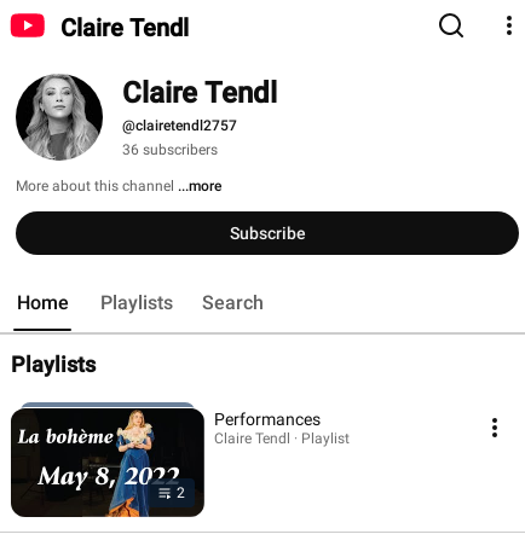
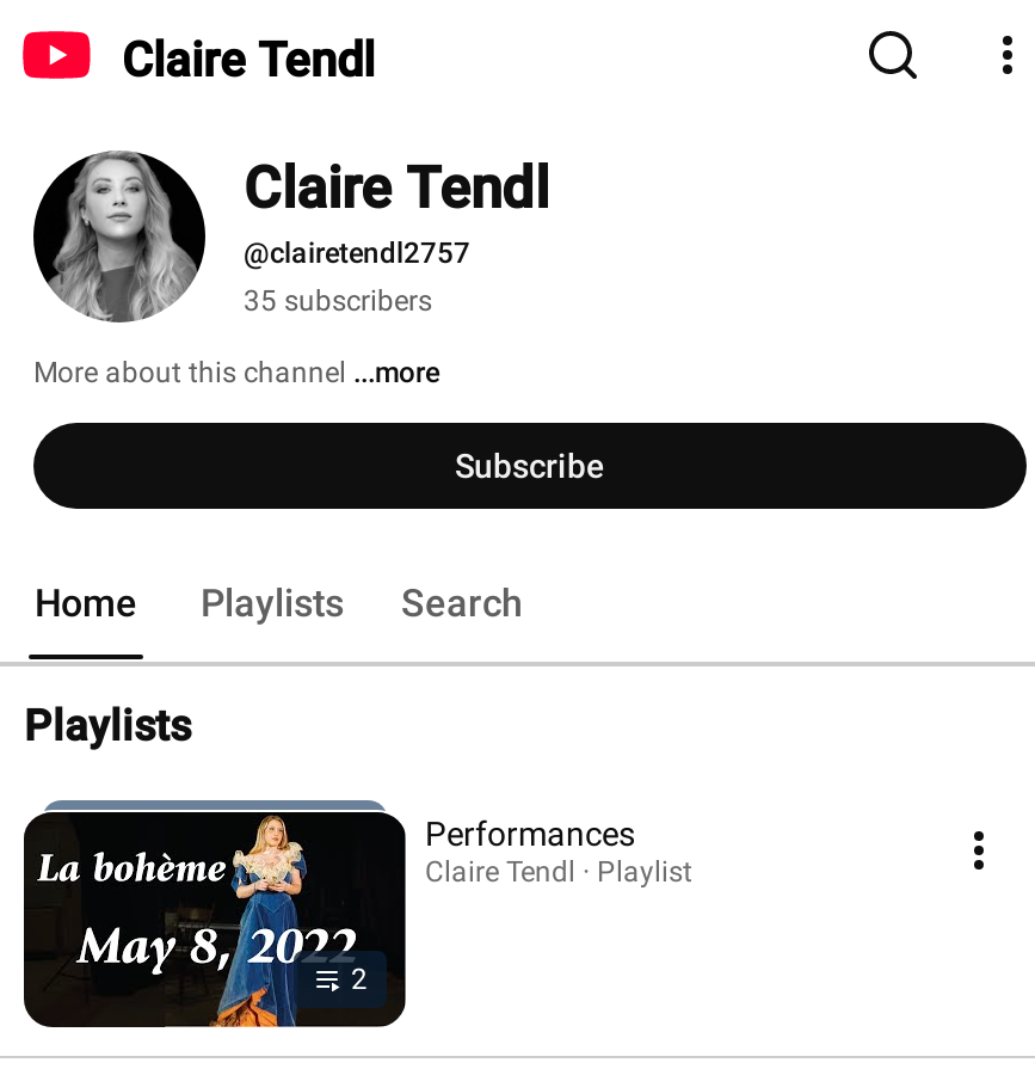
[122,141,218,158] 36 subscribers -> [244,284,432,318] 35 subscribers

